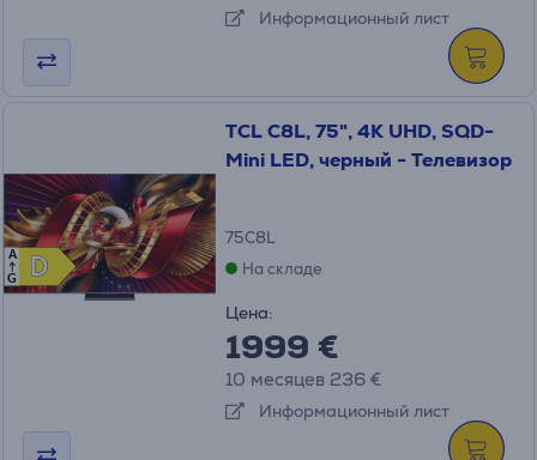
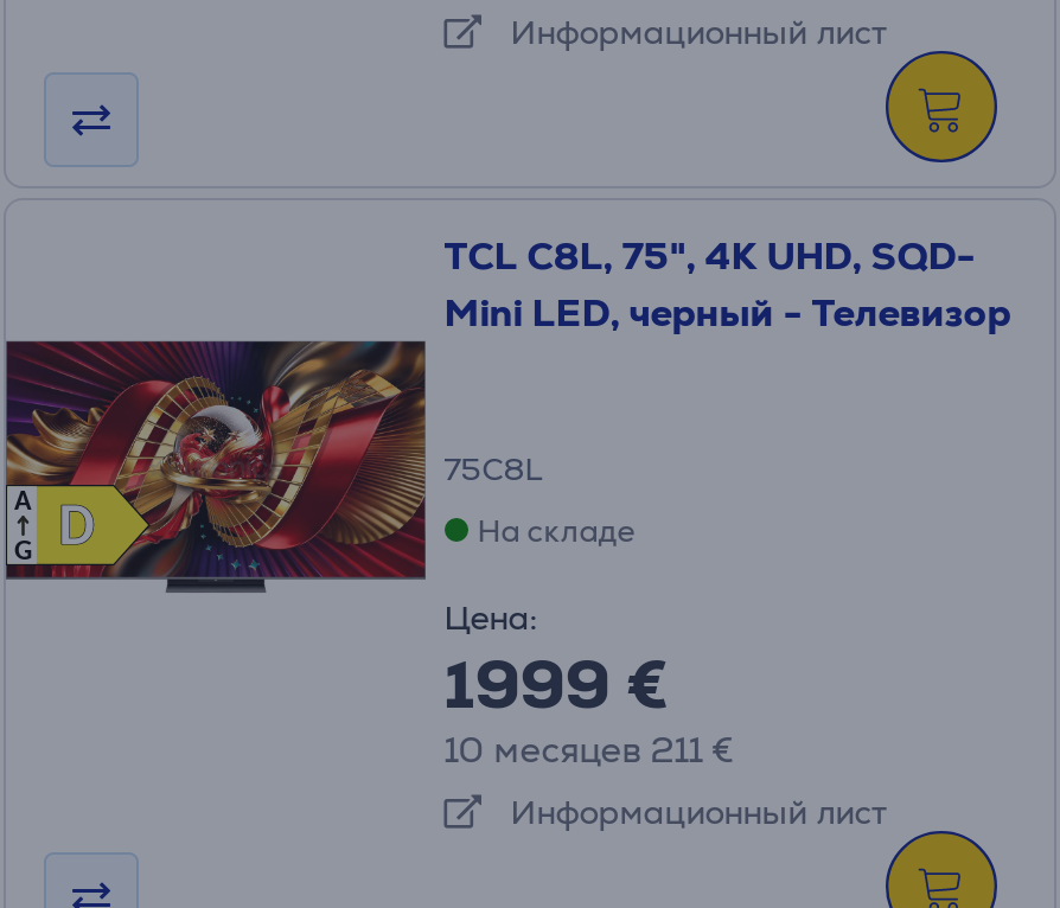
[225,368,381,391] 10 месяцев 236 € -> [444,726,733,771] 10 месяцев 211 €

